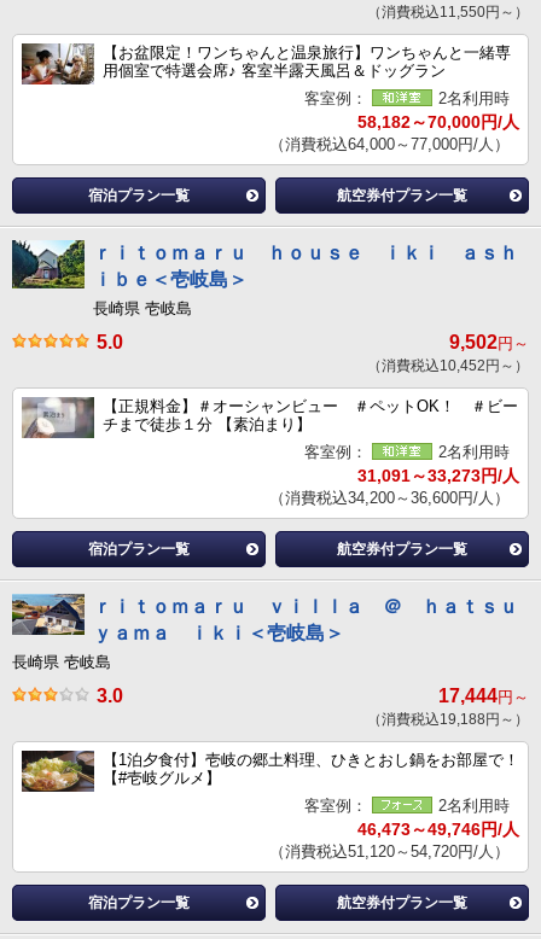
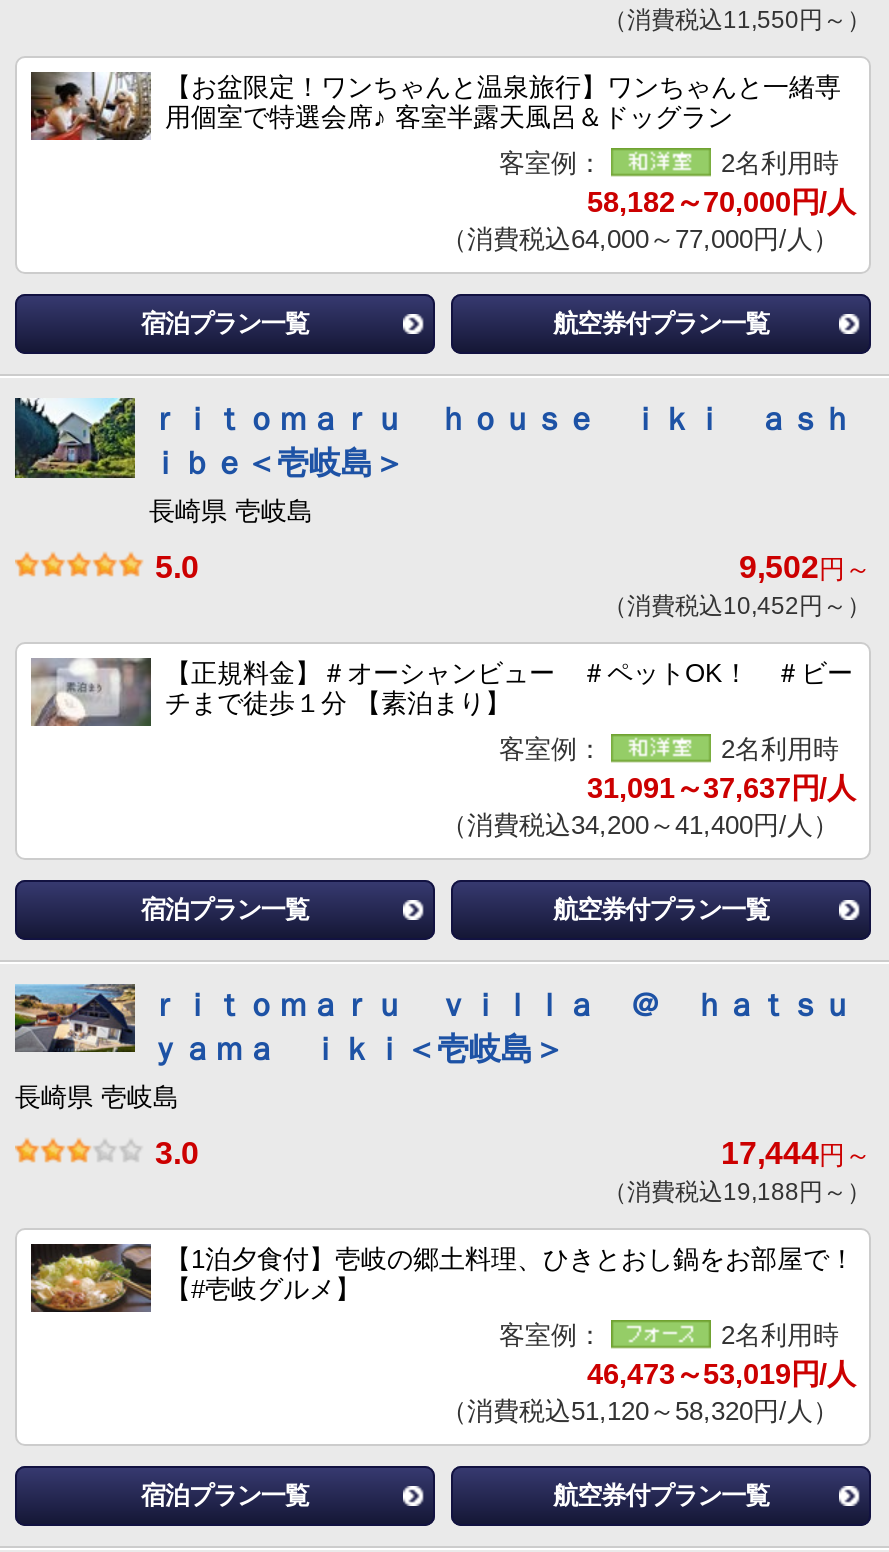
[357,466,519,485] 31,091～33,273円/人 -> [587,772,855,804] 31,091～37,637円/人
[269,489,510,507] （消費税込34,200～36,600円/人） -> [441,810,839,840] （消費税込34,200～41,400円/人）
[357,820,519,839] 46,473～49,746円/人 -> [587,1358,855,1390] 46,473～53,019円/人
[269,842,510,861] （消費税込51,120～54,720円/人） -> [441,1396,839,1426] （消費税込51,120～58,320円/人）

